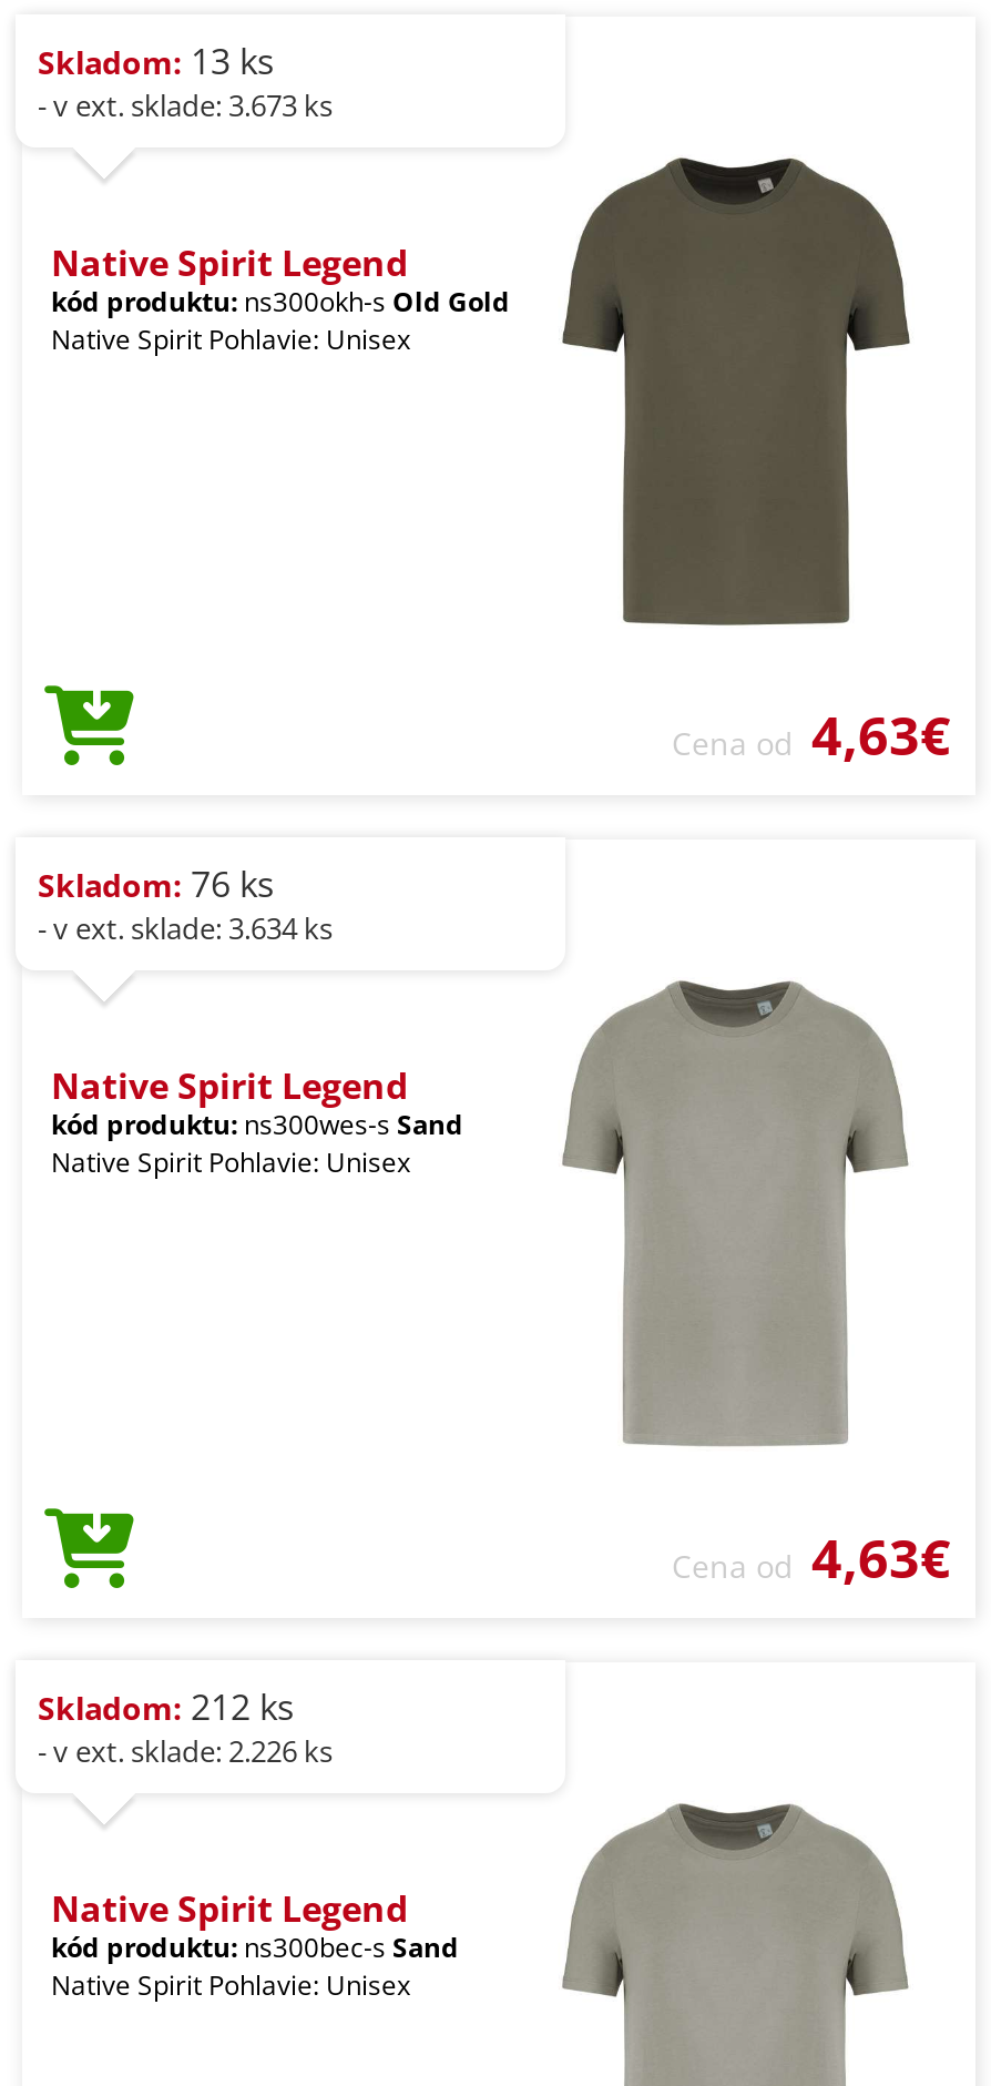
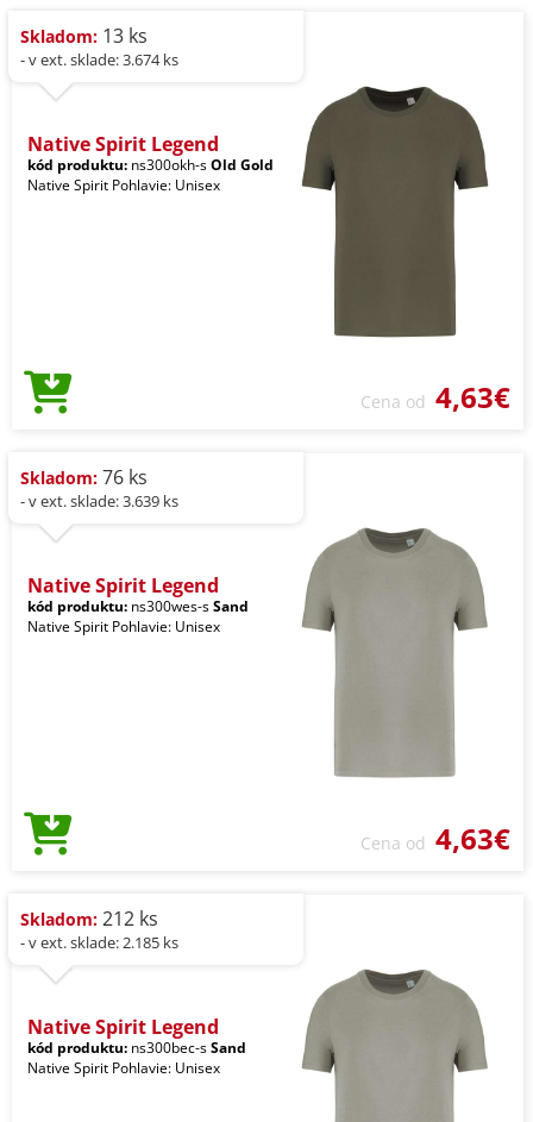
[38,85,333,125] - v ext. sklade: 3.673 ks -> [20,49,178,70] - v ext. sklade: 3.674 ks
[38,908,333,948] - v ext. sklade: 3.634 ks -> [20,490,178,512] - v ext. sklade: 3.639 ks
[38,1731,333,1771] - v ext. sklade: 2.226 ks -> [20,932,178,953] - v ext. sklade: 2.185 ks

